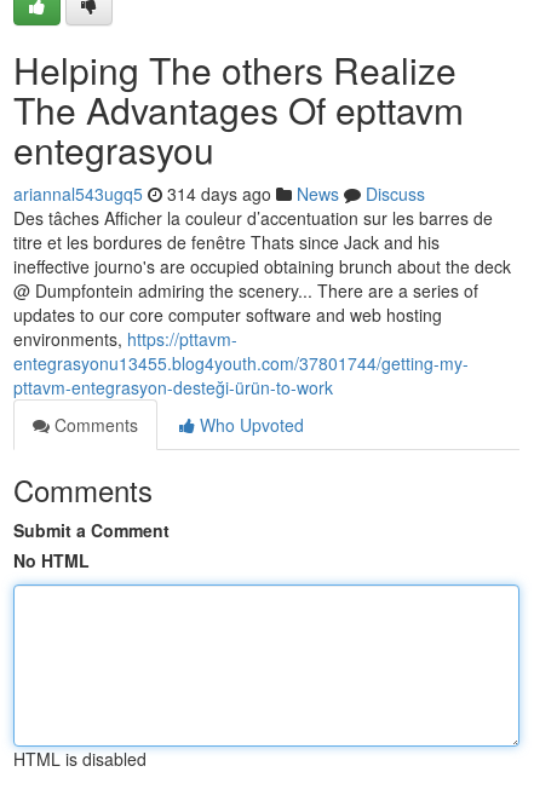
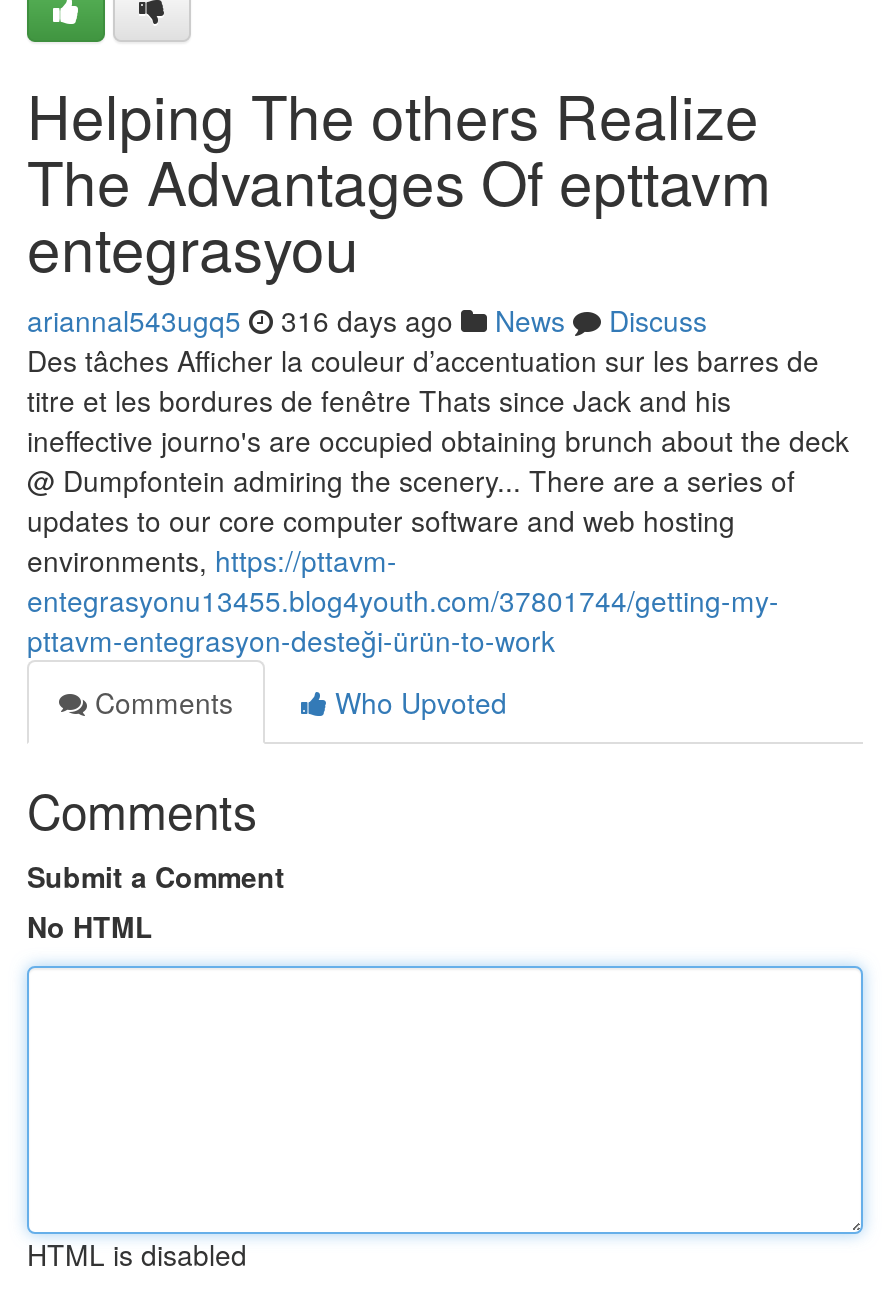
[13,182,425,206] ariannal543ugq5 314 days ago News Discuss -> [27,300,707,340] ariannal543ugq5 316 days ago News Discuss

